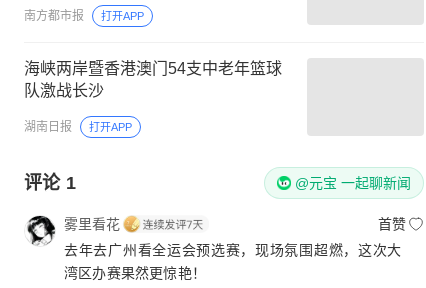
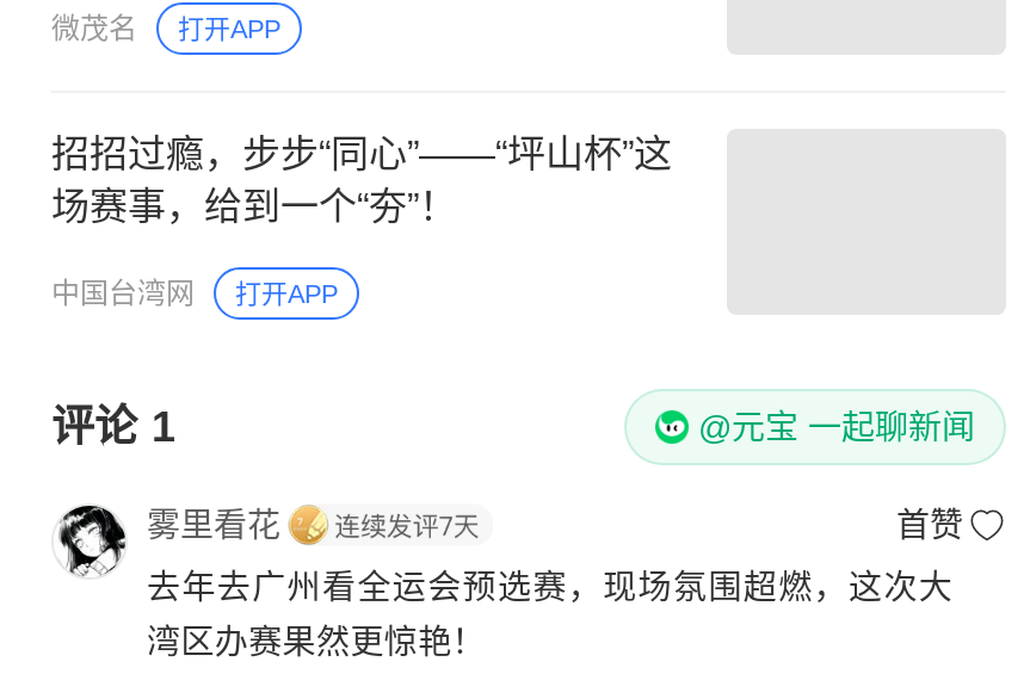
[24,9,84,23] 南方都市报 -> [51,13,137,47] 微茂名
[24,60,282,99] 海峡两岸暨香港澳门54支中老年篮球 | 队激战长沙 -> [51,135,672,228] 招招过瘾，步步“同心”——“坪山杯”这 | 场赛事，给到一个“夯”！
[24,120,72,134] 湖南日报 -> [51,278,195,311] 中国台湾网

